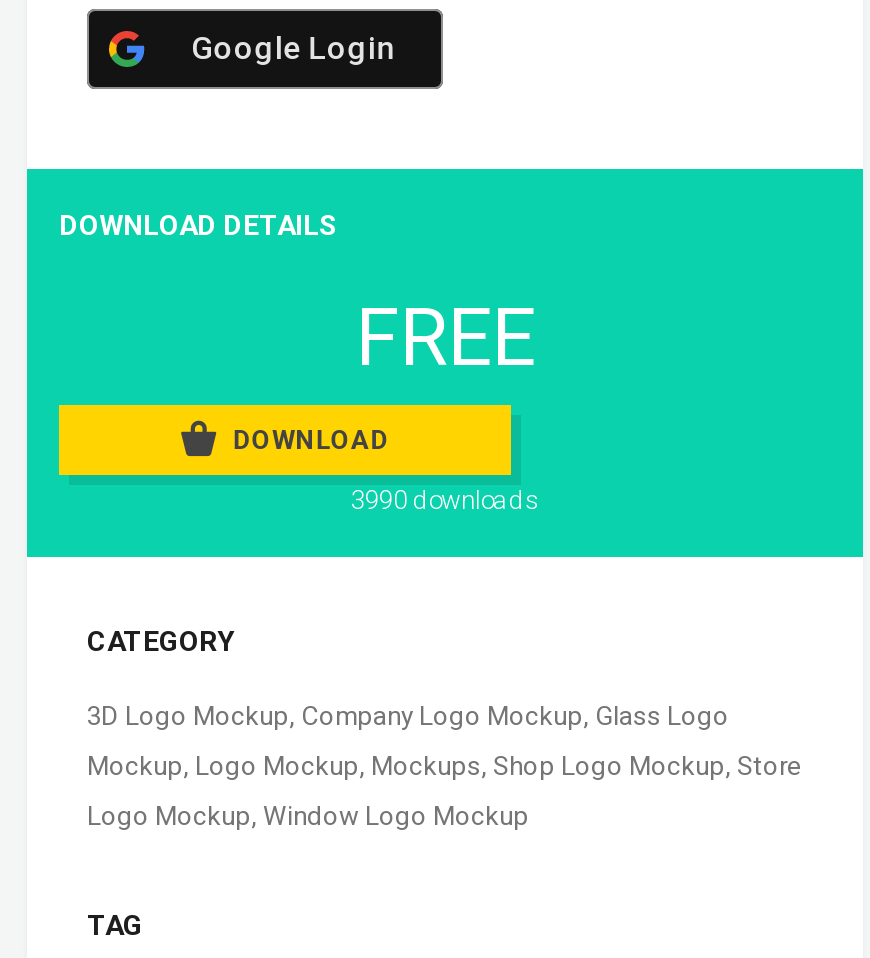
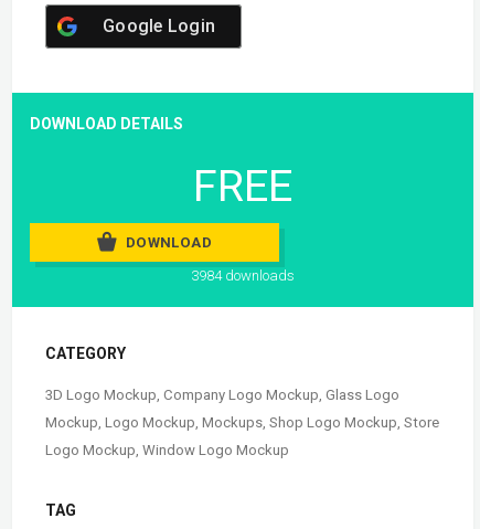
[351,485,539,515] 3990 downloads -> [191,267,295,284] 3984 downloads

